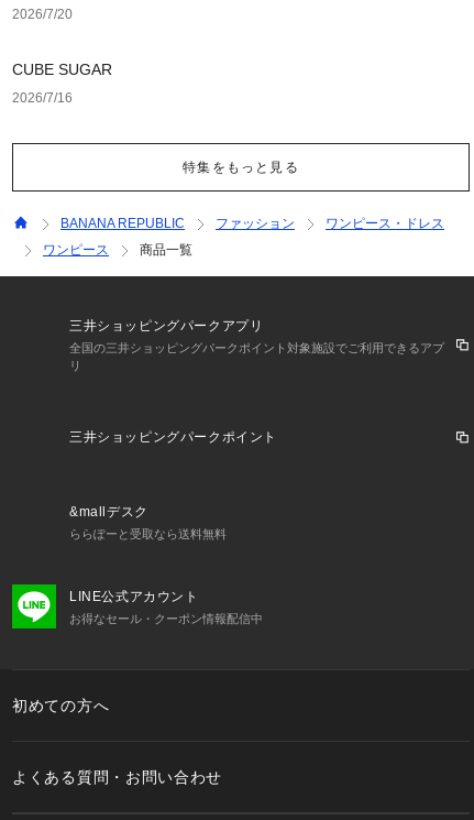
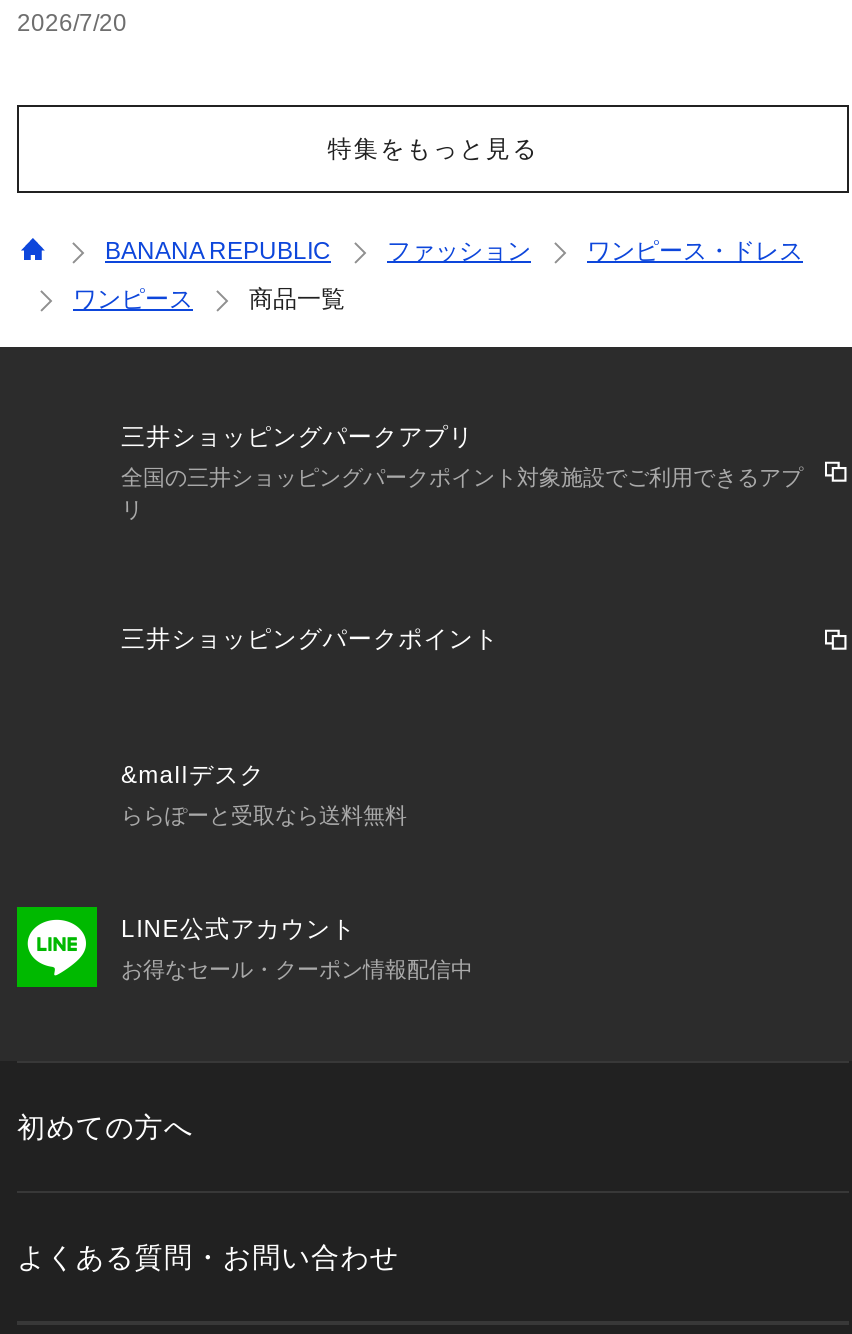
[12,61,112,106] CUBE SUGAR | 2026/7/16 -> none

